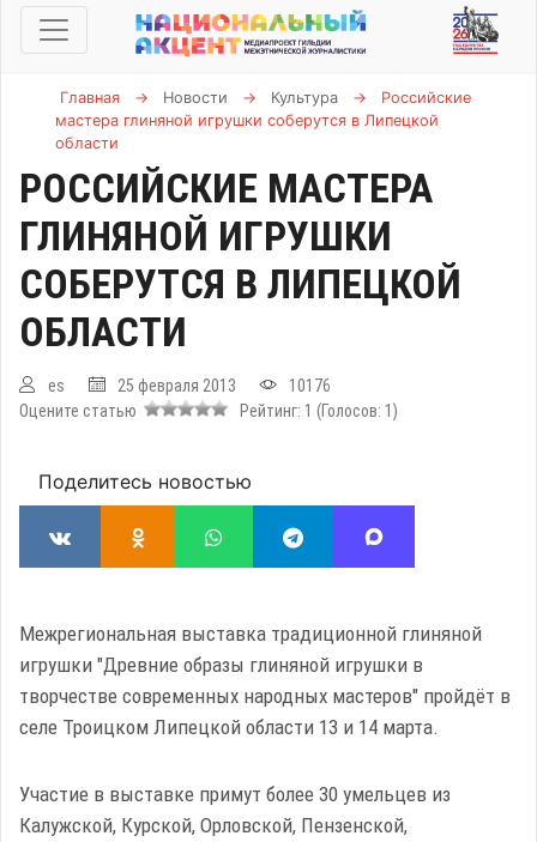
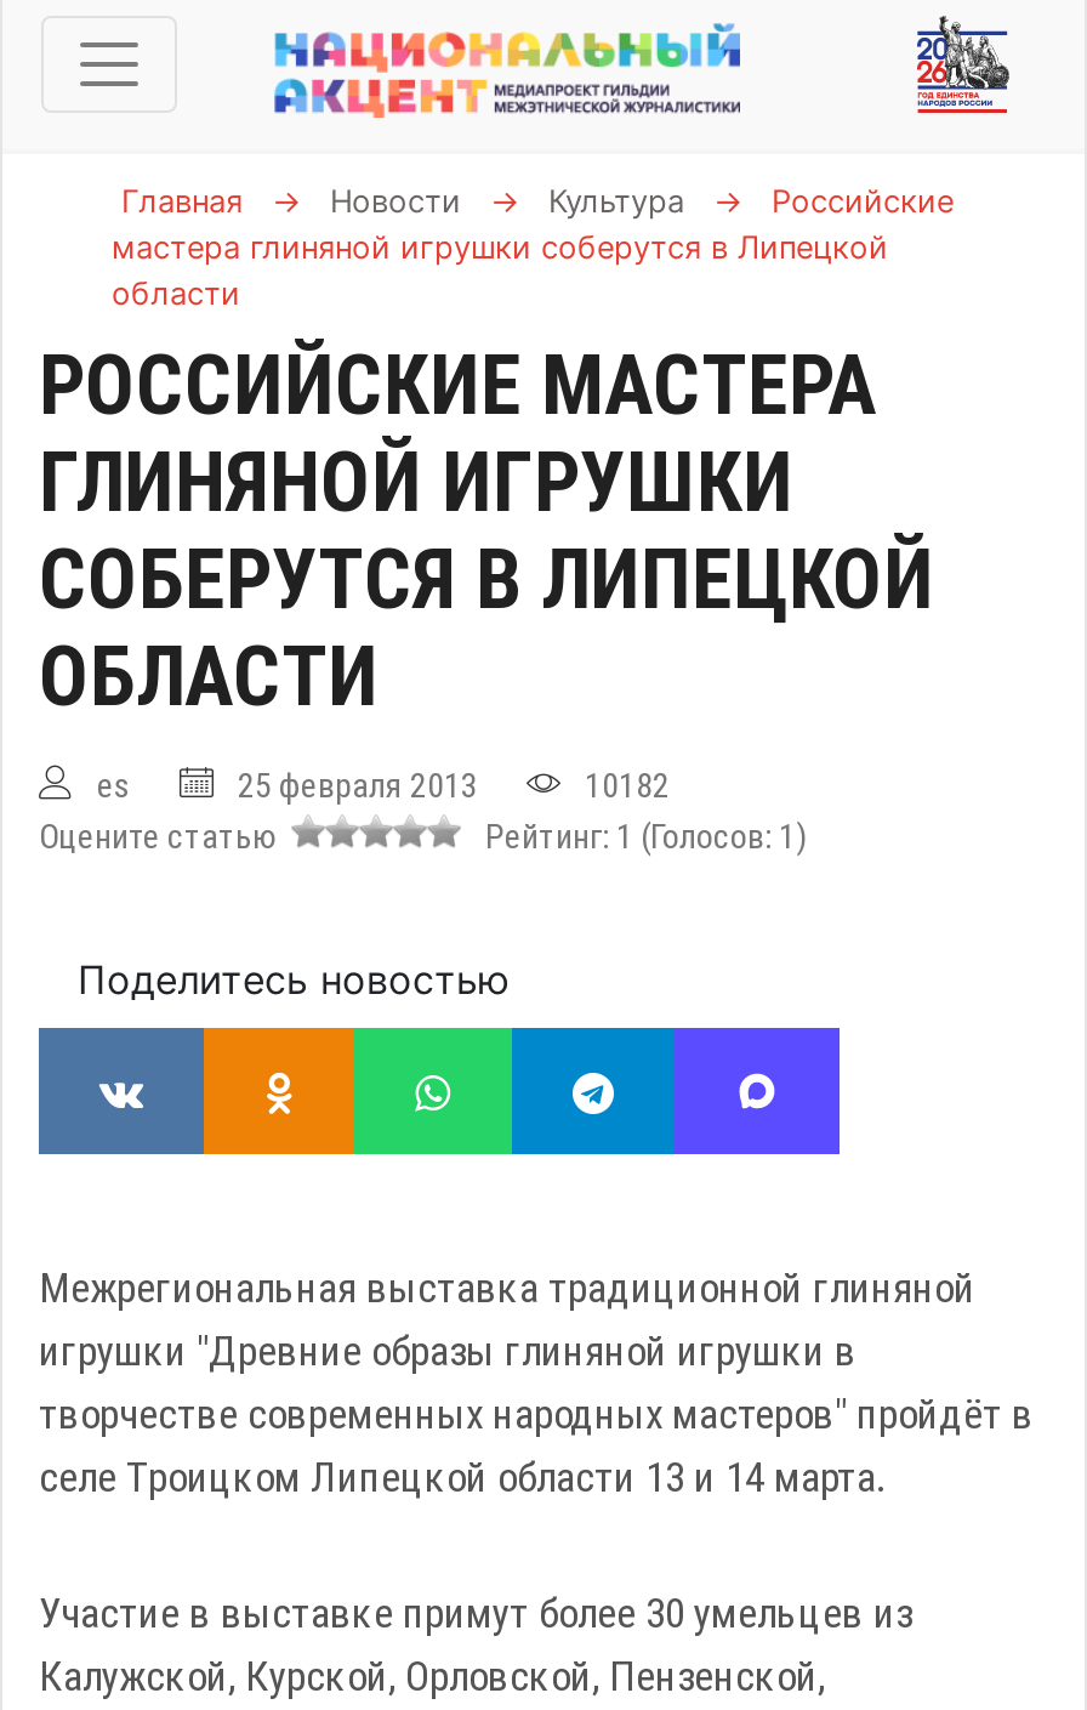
[289,376,331,395] 10176 -> [585,766,670,805] 10182

